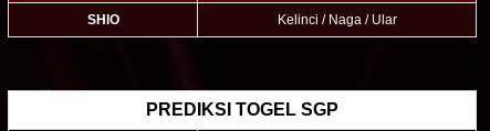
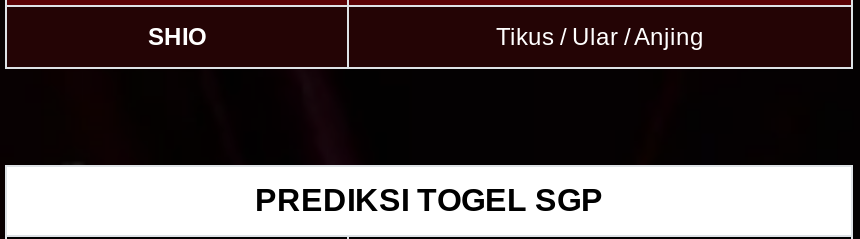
[277,12,397,28] Kelinci / Naga / Ular -> [496,23,704,51] Tikus / Ular / Anjing

